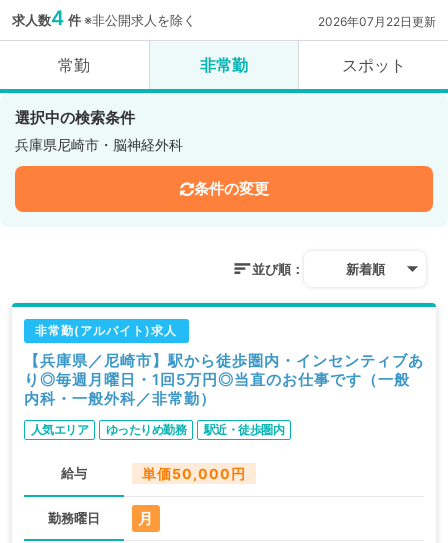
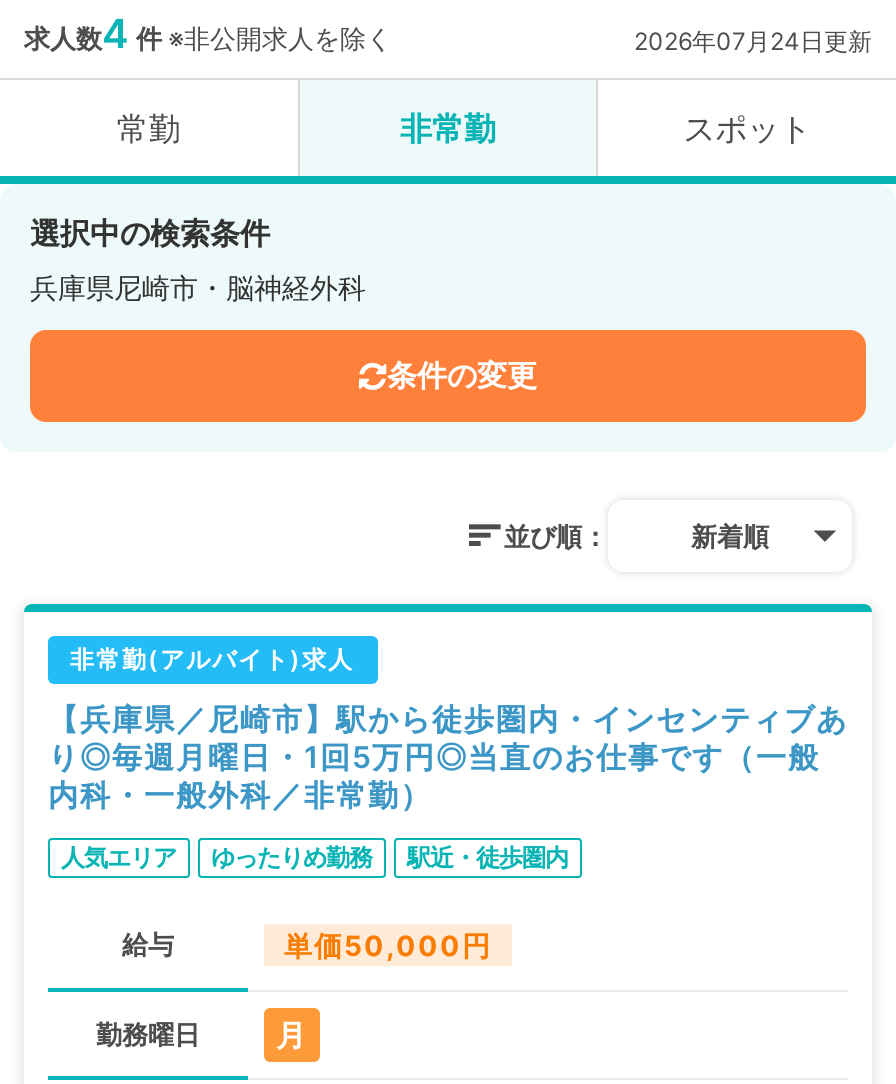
[318,14,436,29] 2026年07月22日更新 -> [634,26,872,56] 2026年07月24日更新

